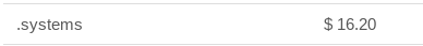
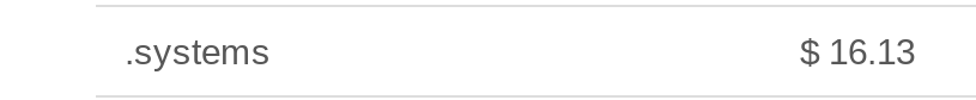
[324,15,376,33] $ 16.20 -> [800,31,915,71] $ 16.13

